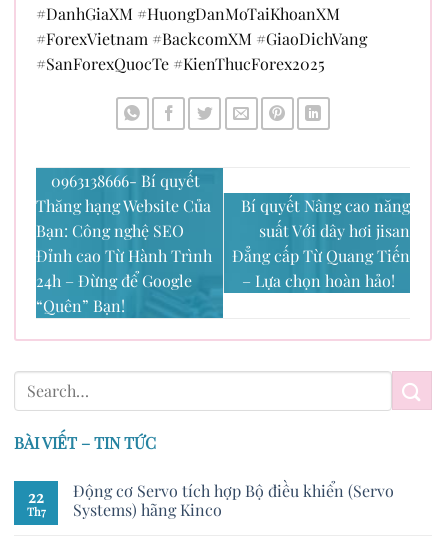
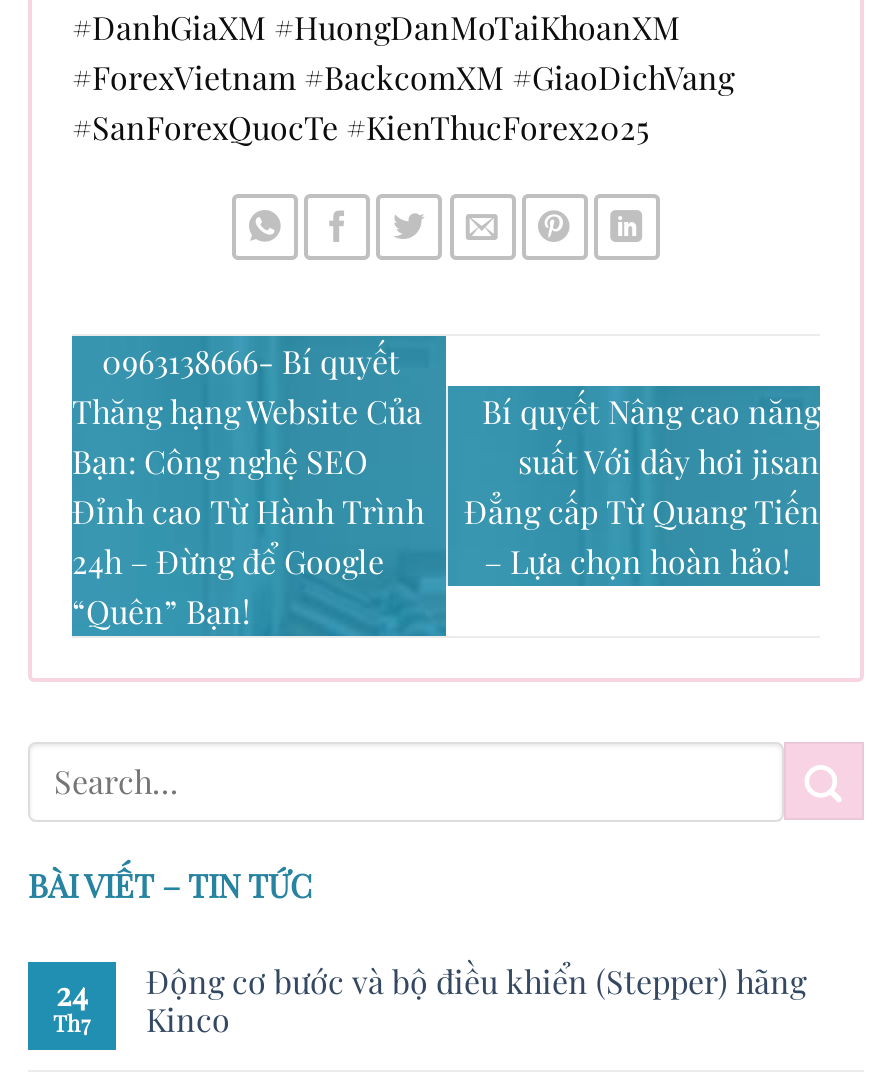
[73,480,394,520] Động cơ Servo tích hợp Bộ điều khiển (Servo | Systems) hãng Kinco -> [146,960,806,1040] Động cơ bước và bộ điều khiển (Stepper) hãng | Kinco
[28,486,44,507] 22 -> [56,972,88,1014] 24

